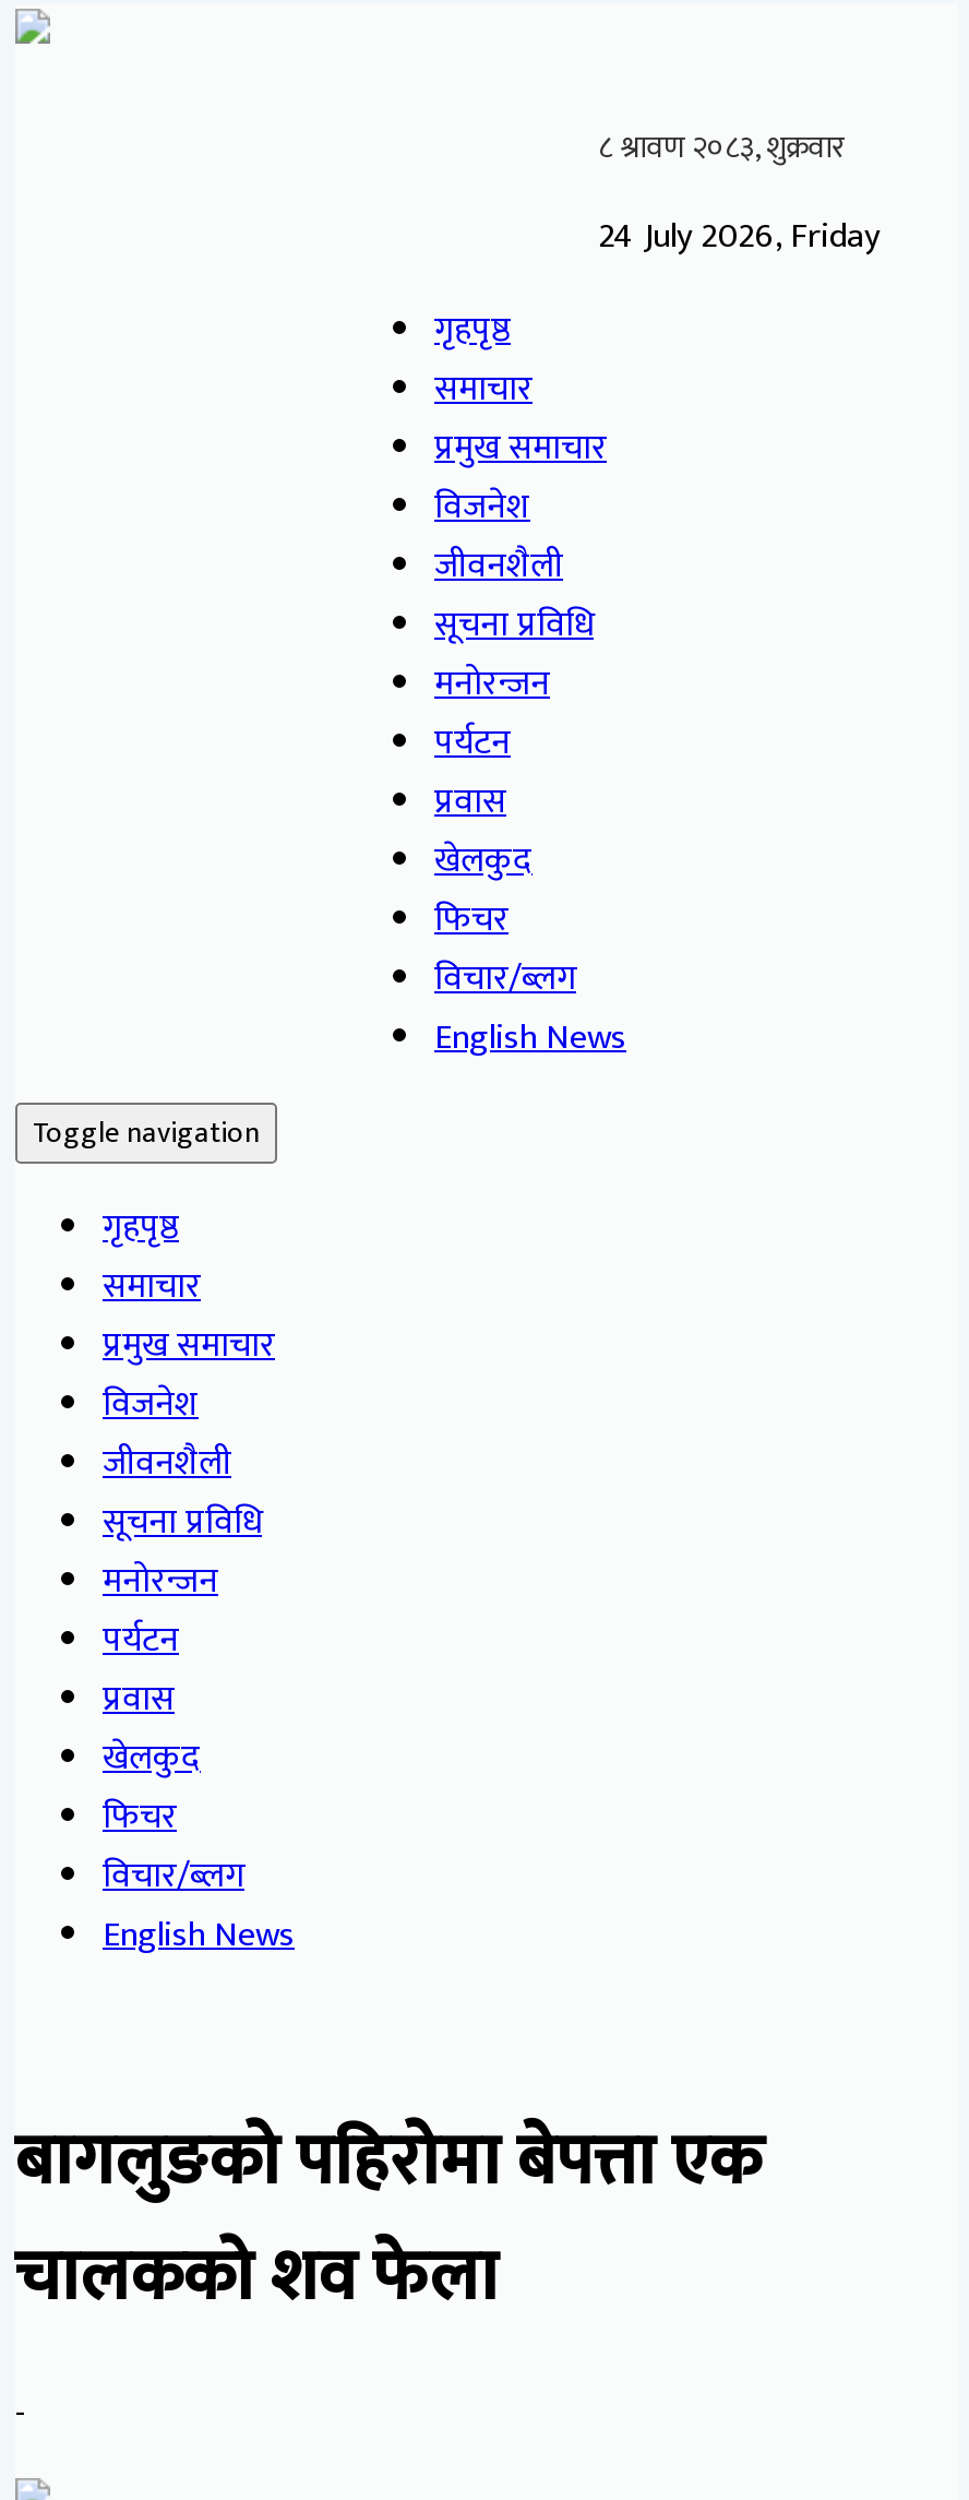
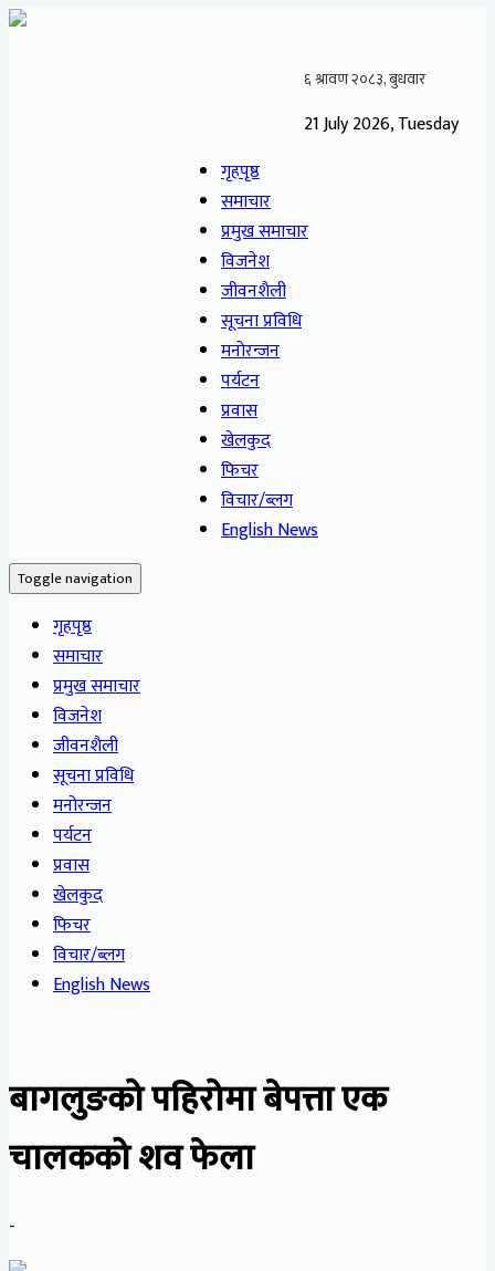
[598,207,880,266] 24 July 2026, Friday -> [304,110,459,139] 21 July 2026, Tuesday

